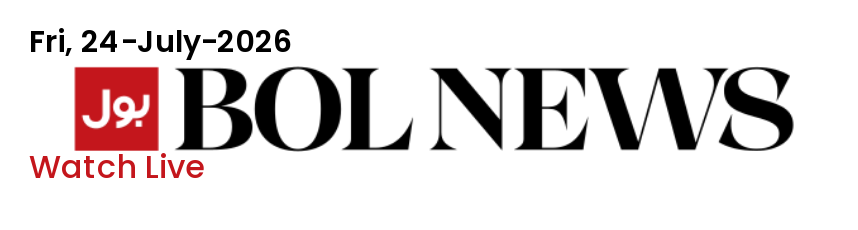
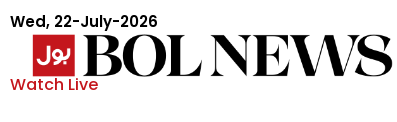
[29,20,293,62] Fri, 24-July-2026 -> [10,11,158,32] Wed, 22-July-2026

